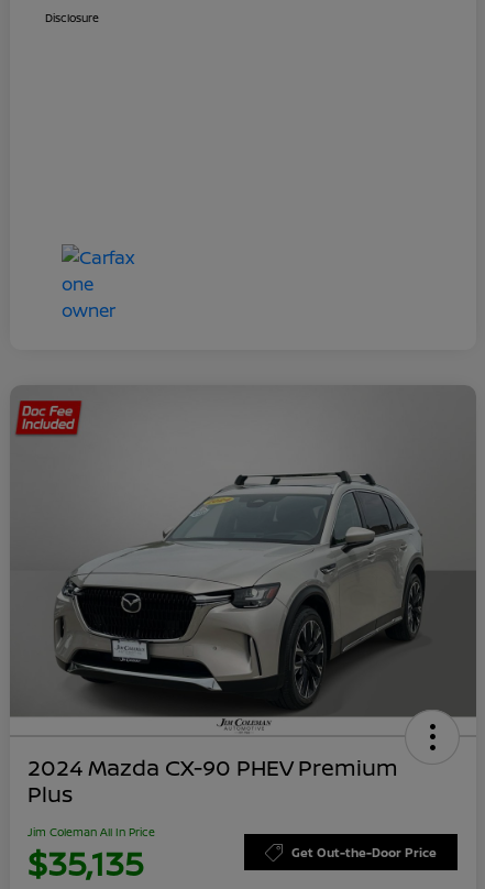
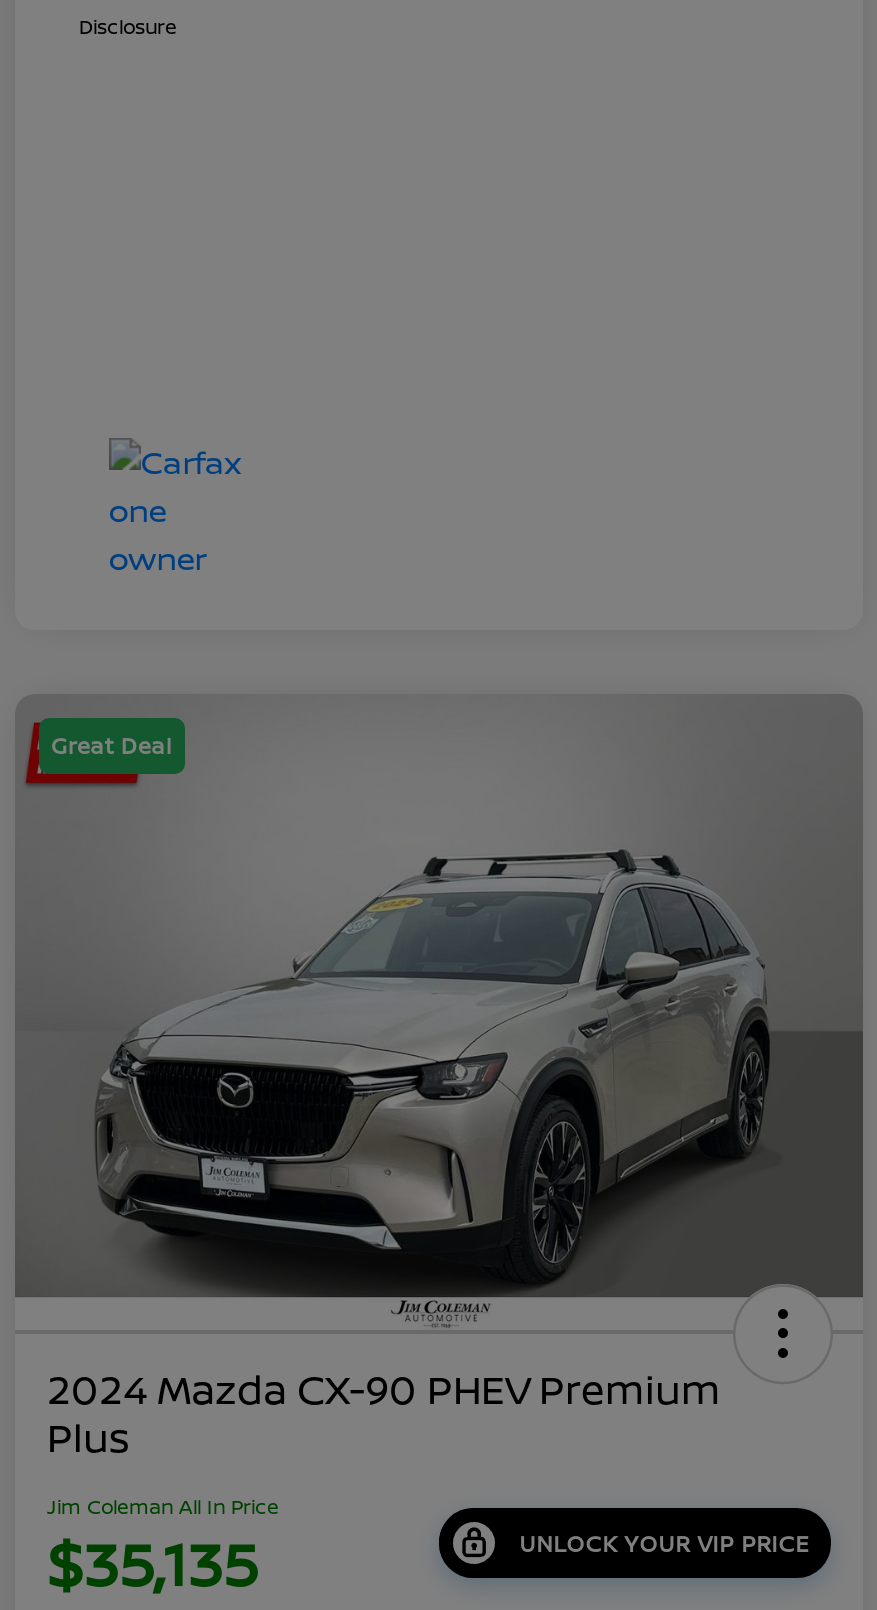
none -> [51,730,173,760] Great Deal
[291,844,437,861] Get Out-the-Door Price -> [519,1528,811,1558] UNLOCK YOUR VIP PRICE

